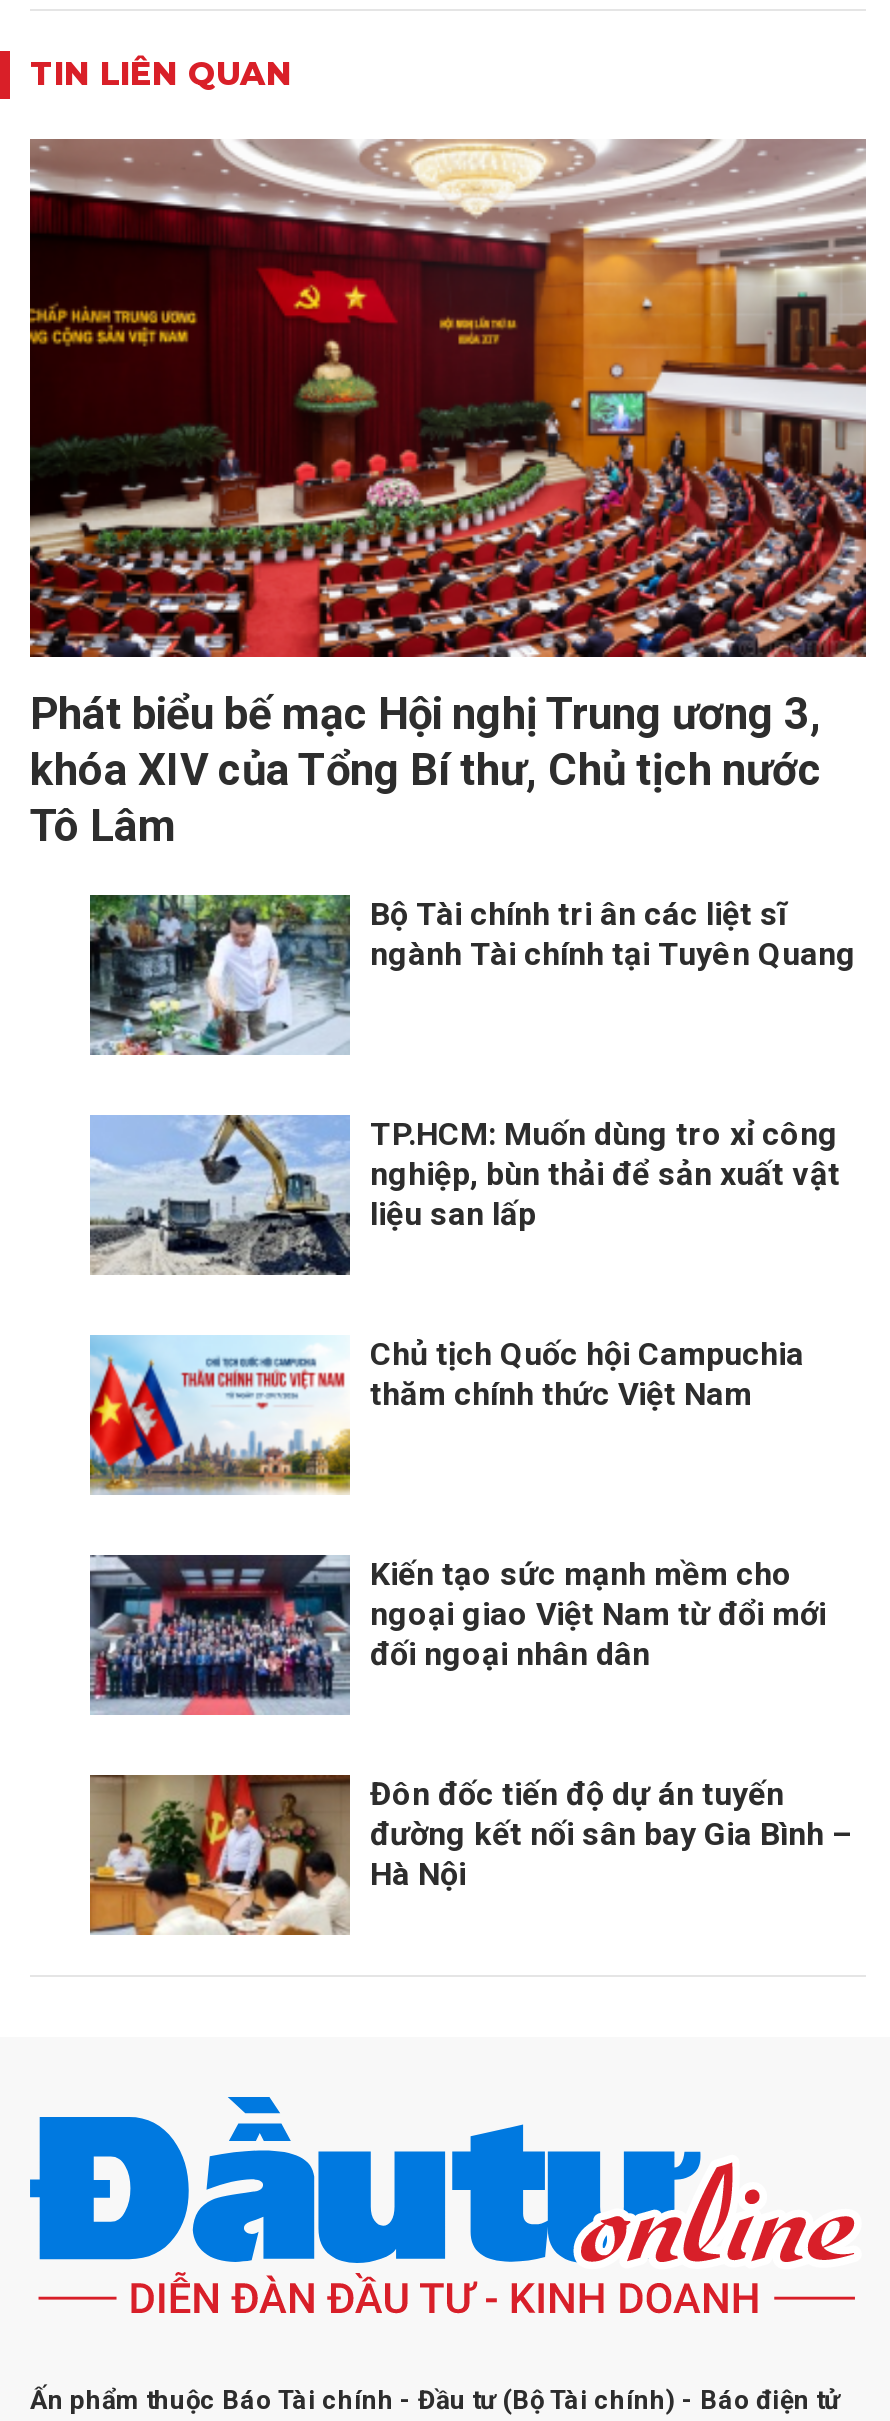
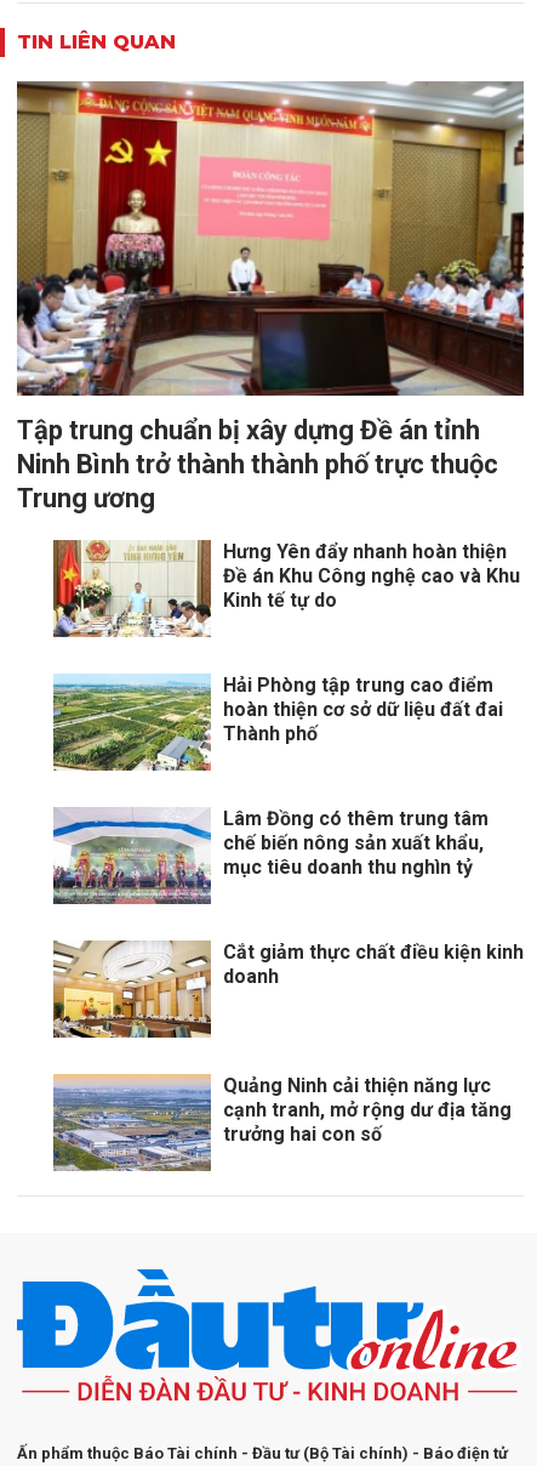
[28,137,868,851] [image] | Phát biểu bế mạc Hội nghị Trung ương 3, | khóa XIV của Tổng Bí thư, Chủ tịch nước | Tô Lâm -> [16,80,525,513] [image] | Tập trung chuẩn bị xây dựng Đề án tỉnh | Ninh Bình trở thành thành phố trực thuộc | Trung ương
[88,893,856,1057] [image] | Bộ Tài chính tri ân các liệt sĩ | ngành Tài chính tại Tuyên Quang -> [52,539,520,638] [image] | Hưng Yên đẩy nhanh hoàn thiện | Đề án Khu Công nghệ cao và Khu | Kinh tế tự do
[90,1113,840,1277] [image] | TP.HCM: Muốn dùng tro xỉ công | nghiệp, bùn thải để sản xuất vật | liệu san lấp -> [52,674,503,772] [image] | Hải Phòng tập trung cao điểm | hoàn thiện cơ sở dữ liệu đất đai | Thành phố
[88,1335,804,1495] [image] | Chủ tịch Quốc hội Campuchia | thăm chính thức Việt Nam -> [52,807,489,905] [image] | Lâm Đồng có thêm trung tâm | chế biến nông sản xuất khẩu, | mục tiêu doanh thu nghìn tỷ
[88,1553,826,1717] [image] | Kiến tạo sức mạnh mềm cho | ngoại giao Việt Nam từ đổi mới | đối ngoại nhân dân -> [52,939,524,1039] [image] | Cắt giảm thực chất điều kiện kinh | doanh
[88,1773,852,1935] [image] | Đôn đốc tiến độ dự án tuyến | đường kết nối sân bay Gia Bình – | Hà Nội -> [52,1074,512,1171] [image] | Quảng Ninh cải thiện năng lực | cạnh tranh, mở rộng dư địa tăng | trưởng hai con số

